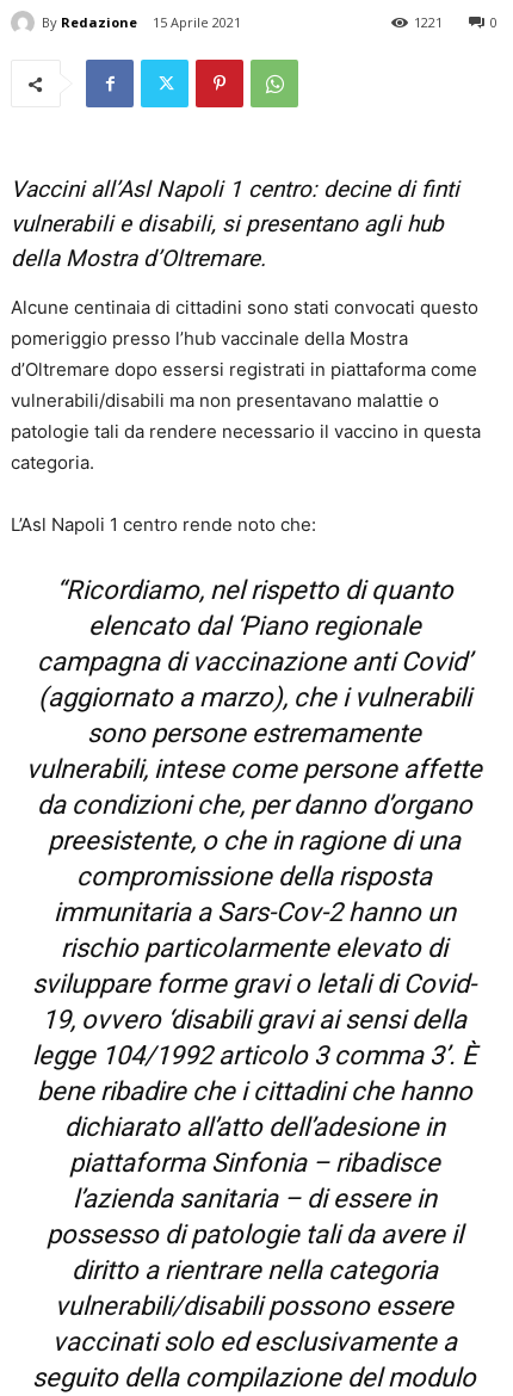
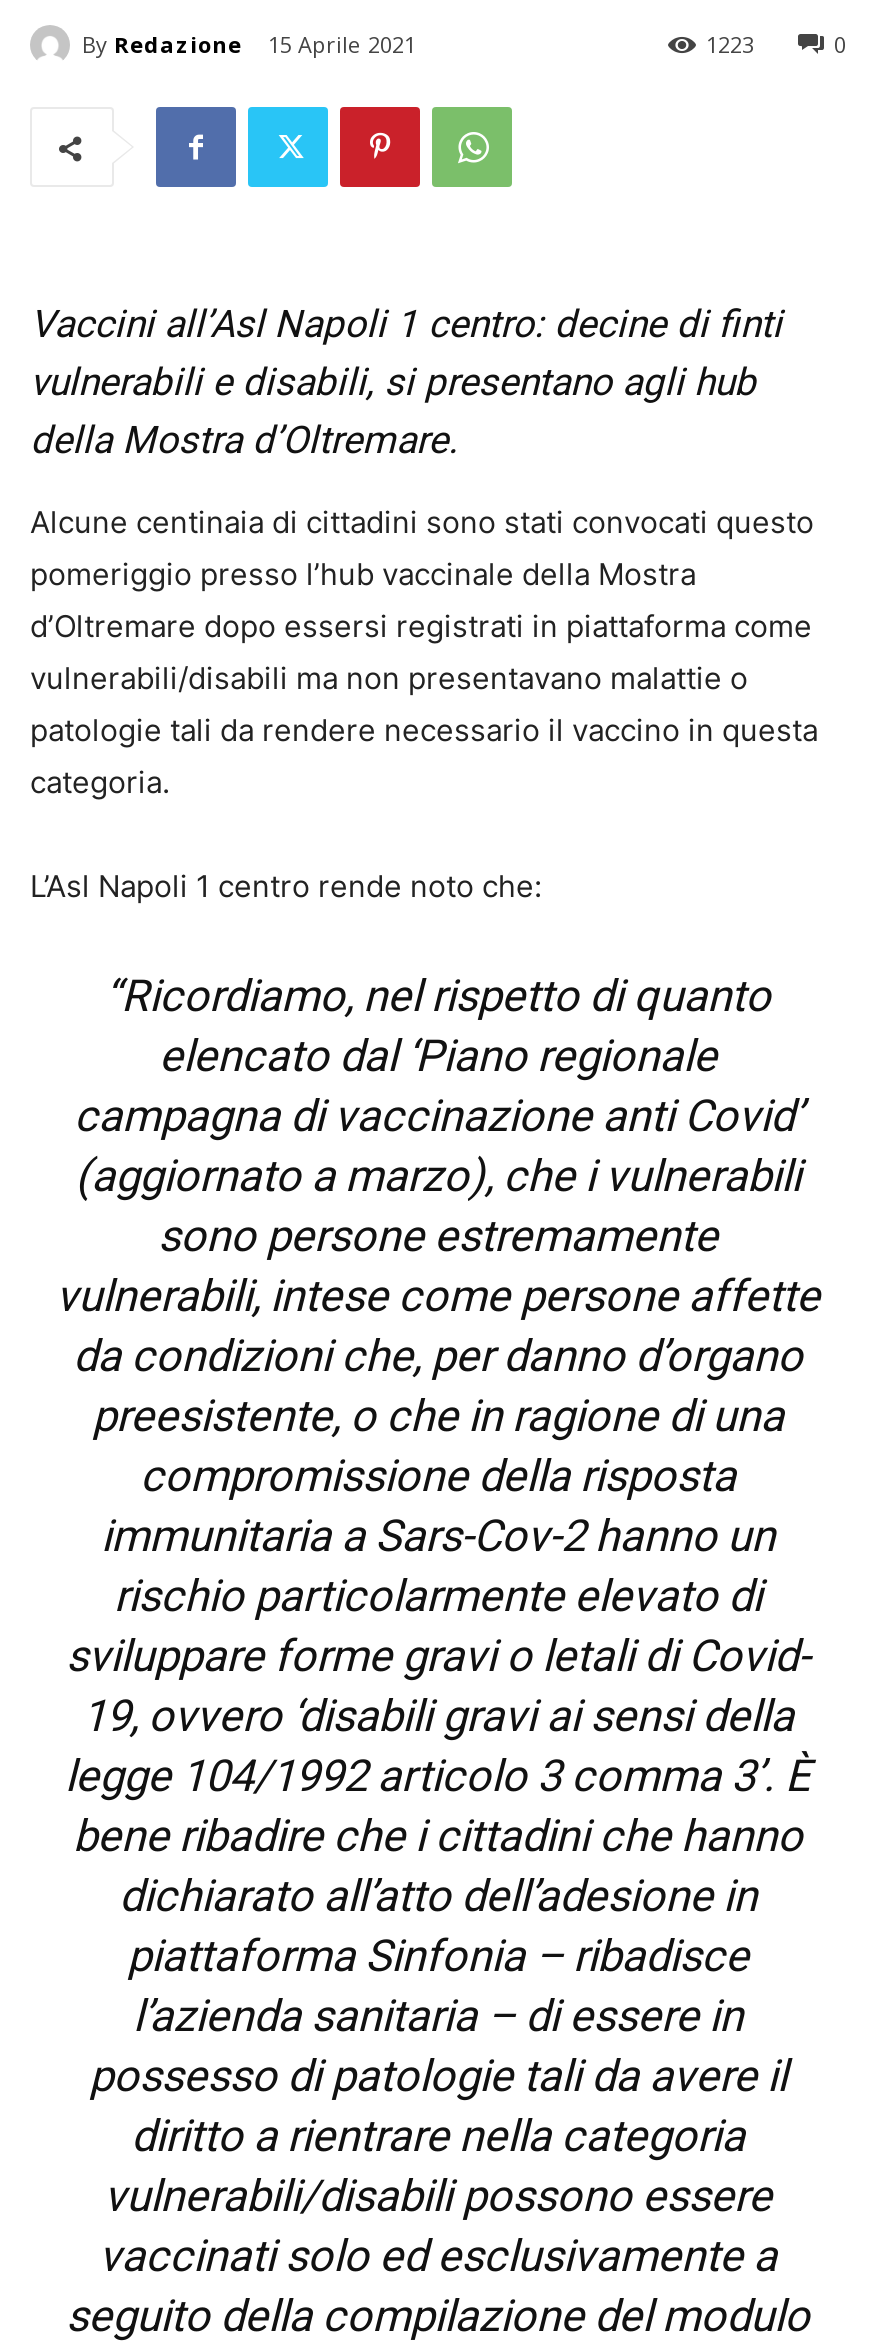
[414,13,443,31] 1221 -> [706,29,754,59] 1223

